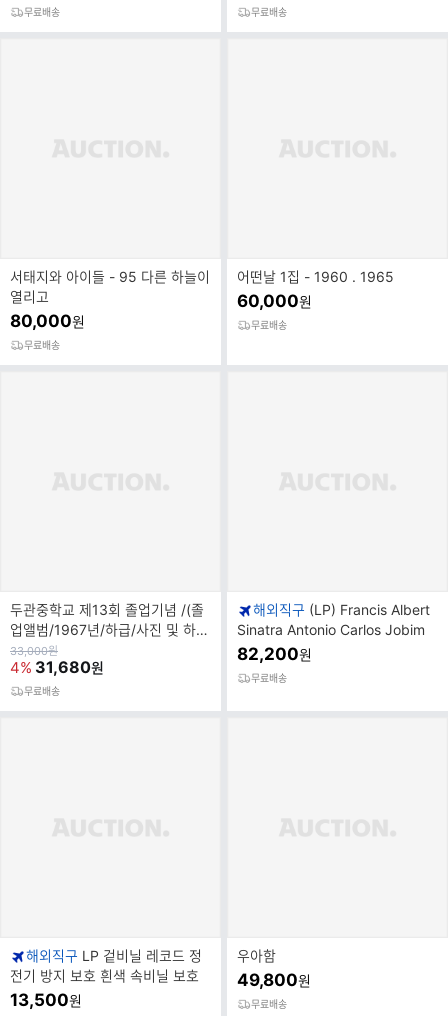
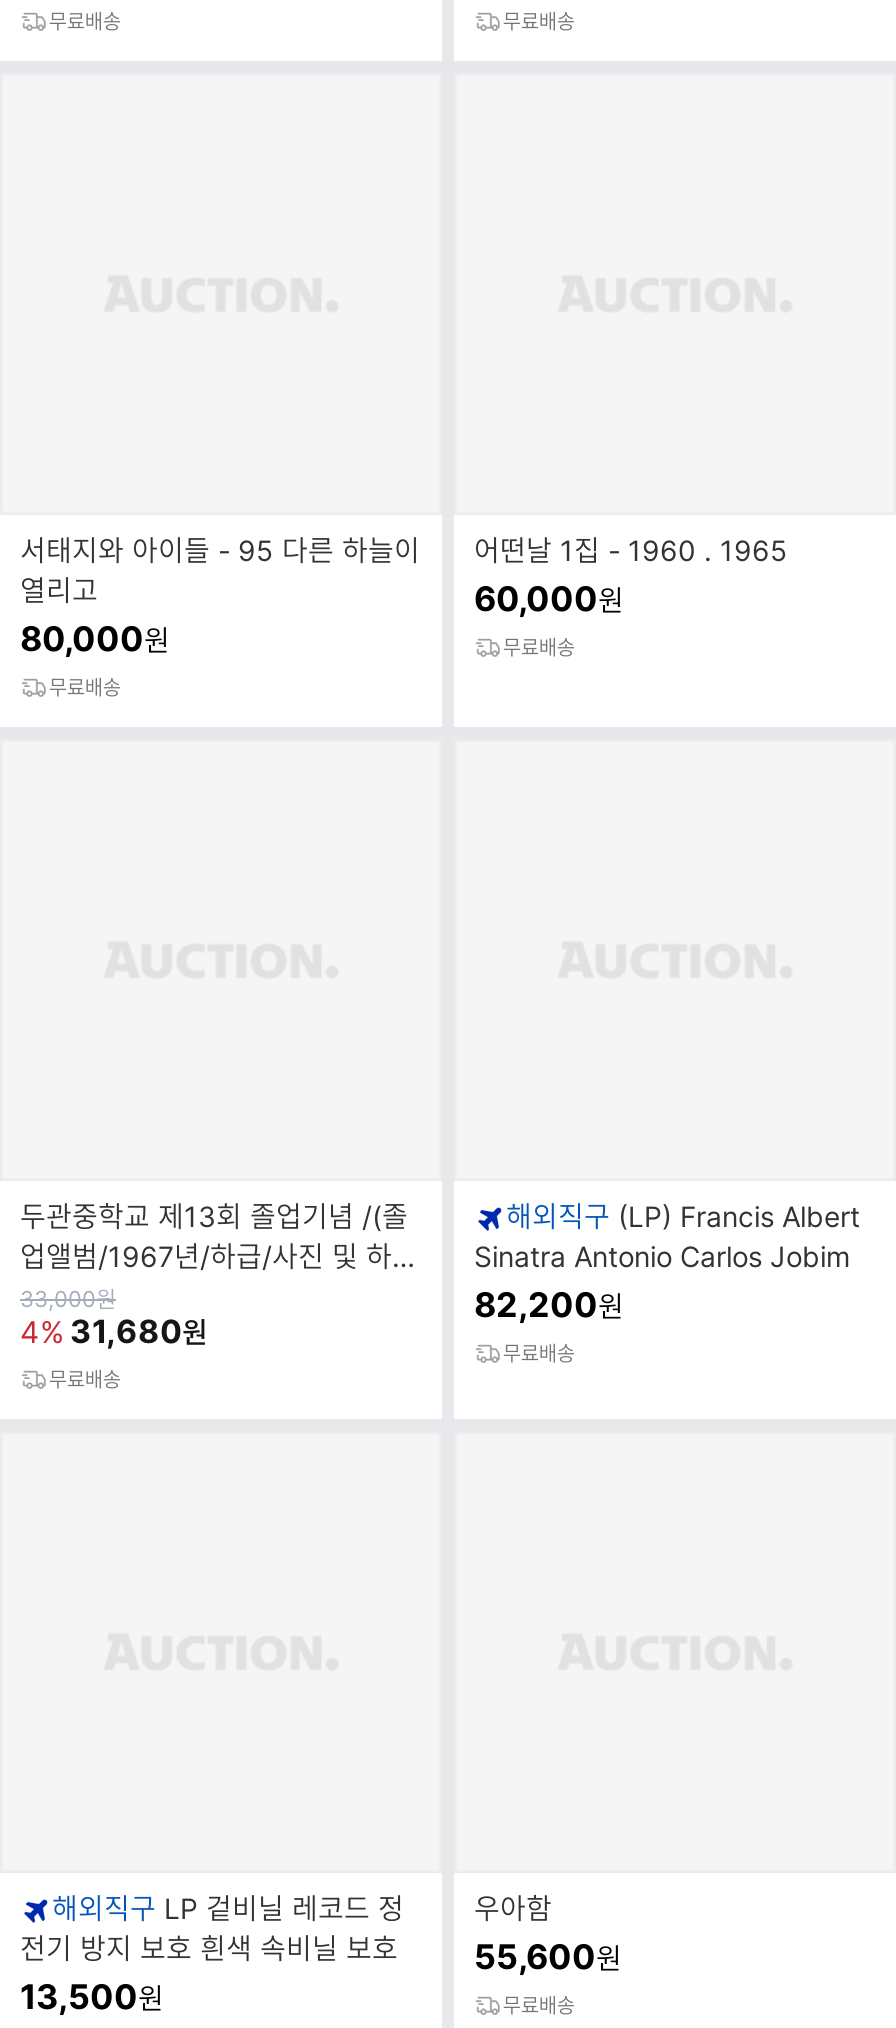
[237,970,311,990] 49,800원 -> [474,1937,622,1977] 55,600원

